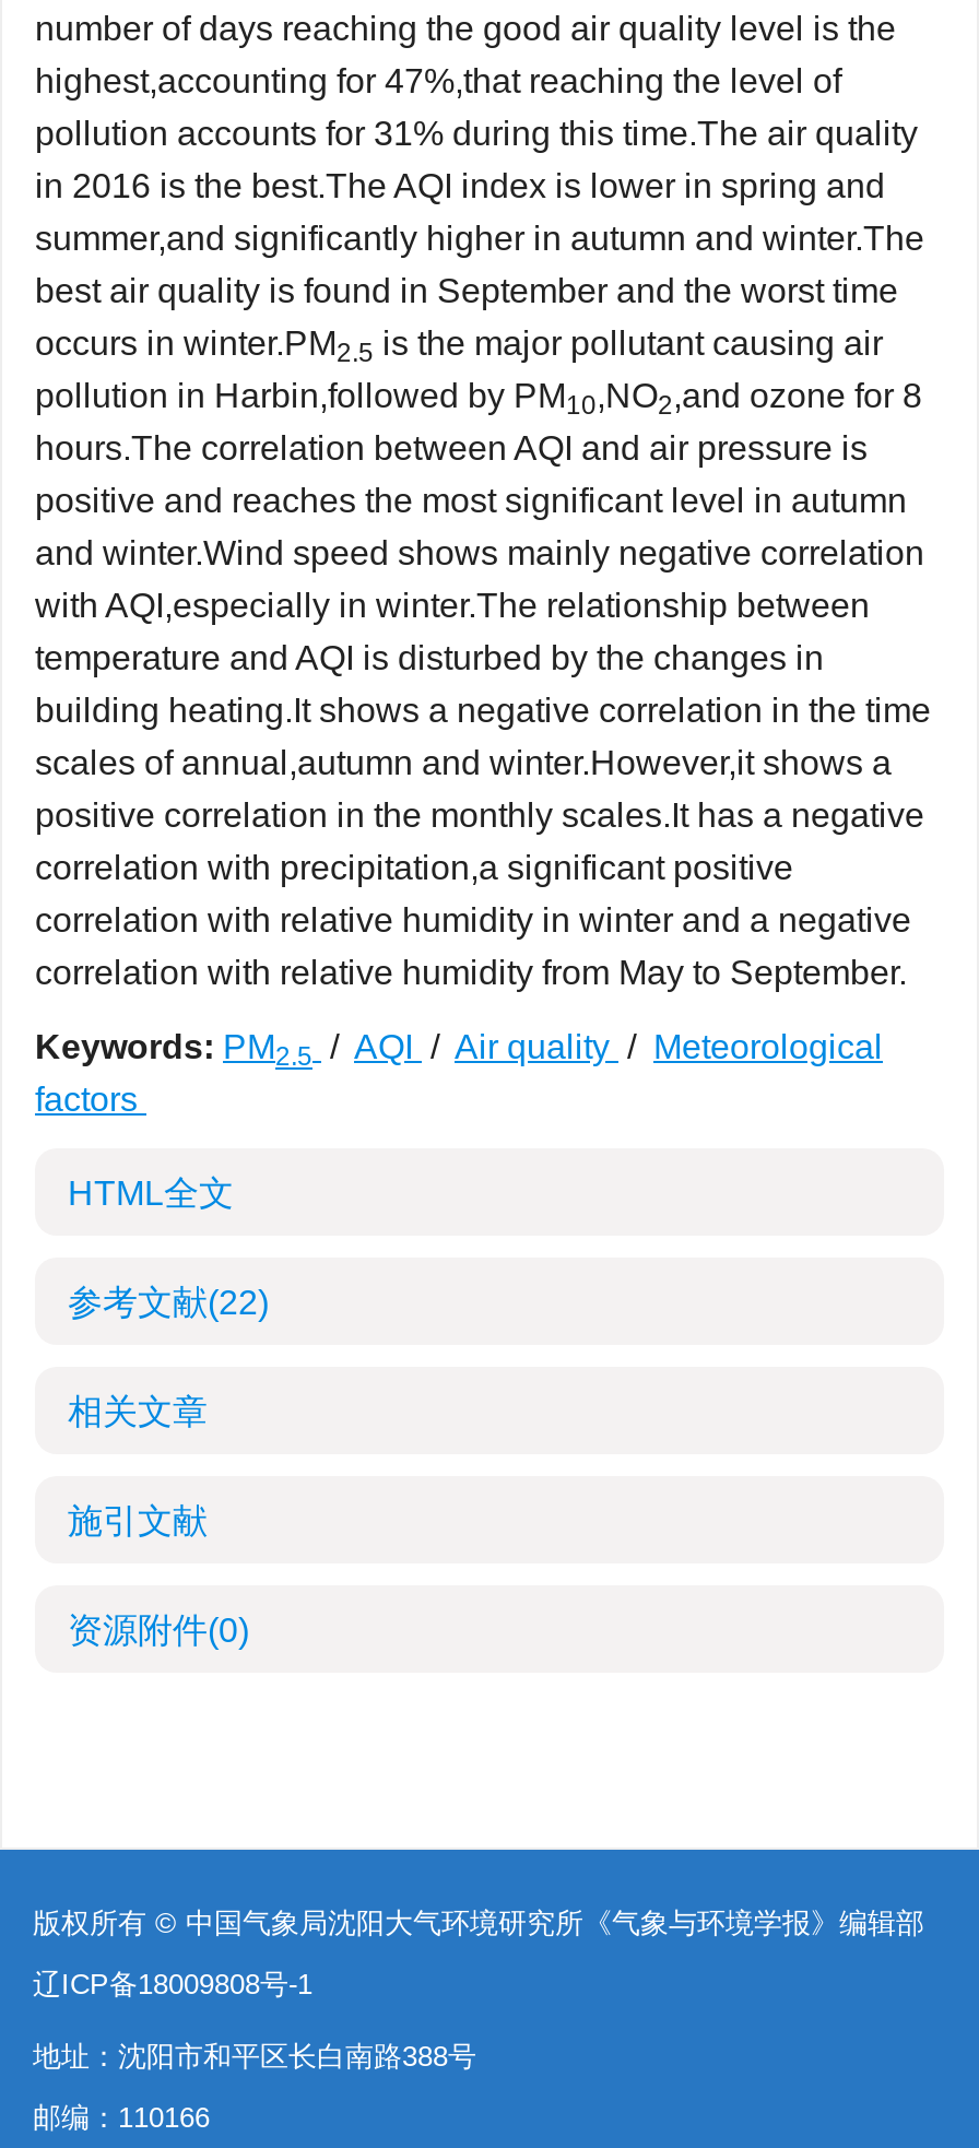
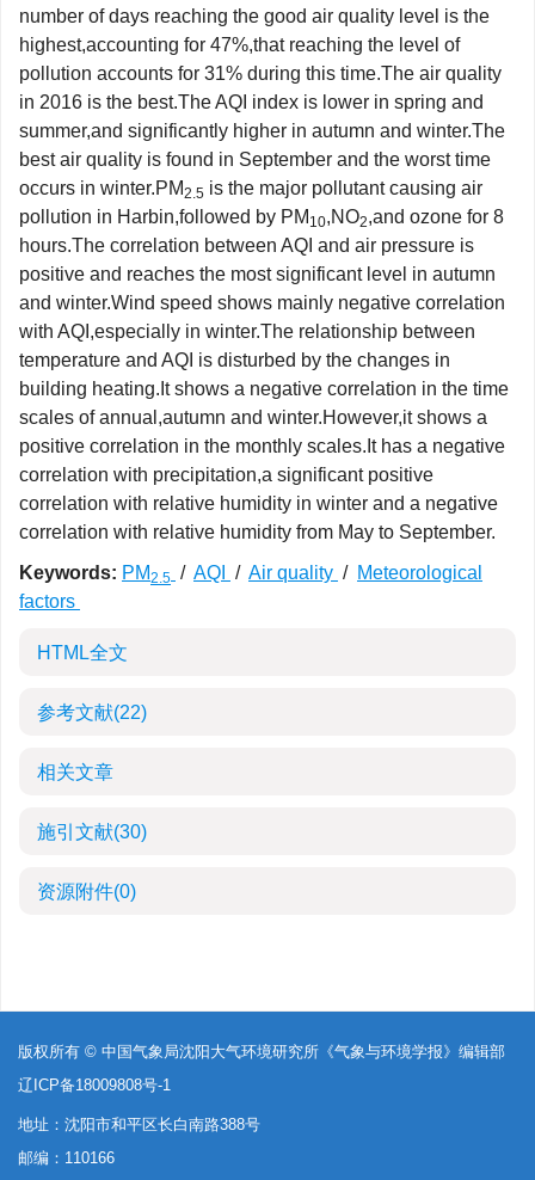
[68,1502,208,1539] 施引文献 -> [37,822,147,842] 施引文献(30)

